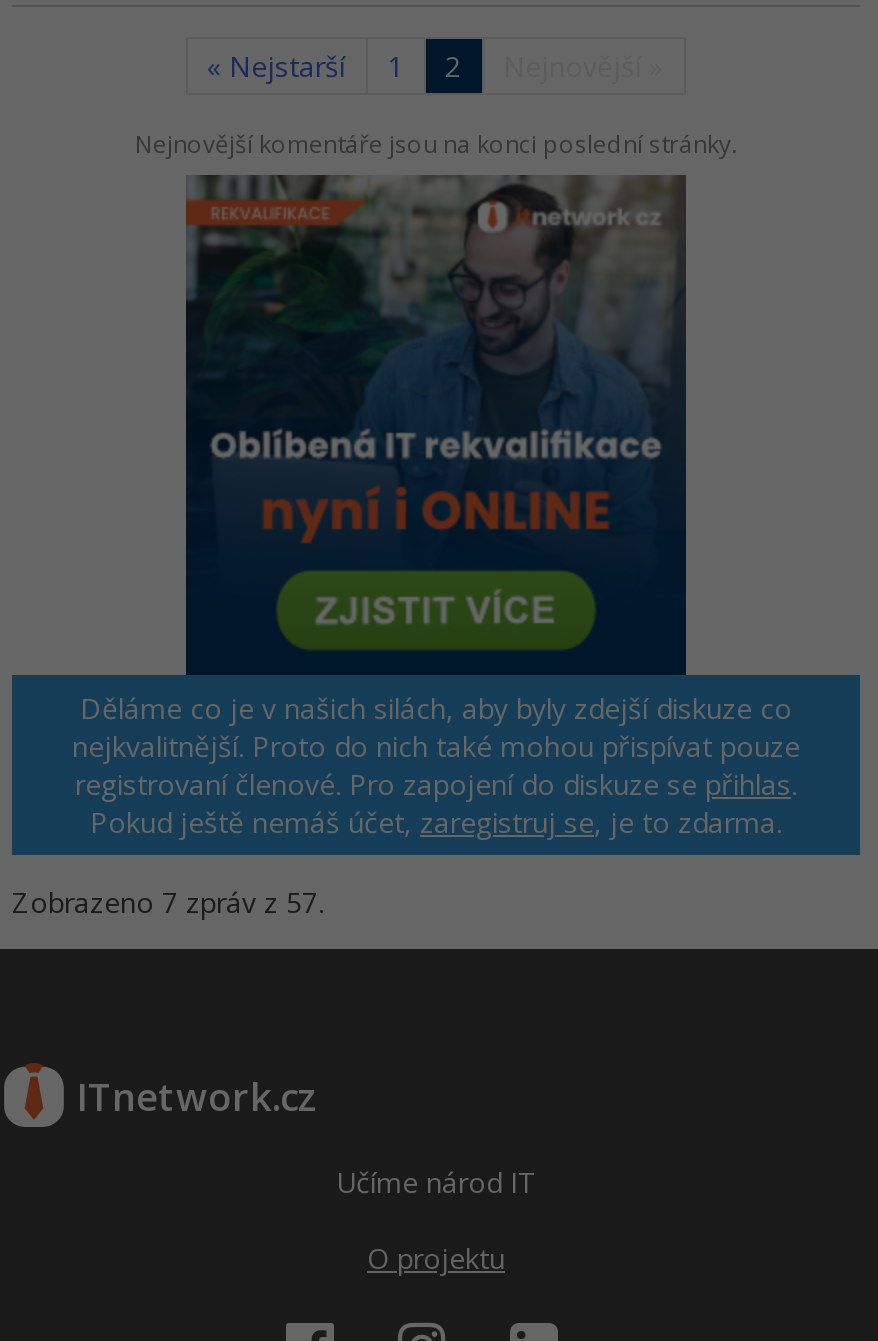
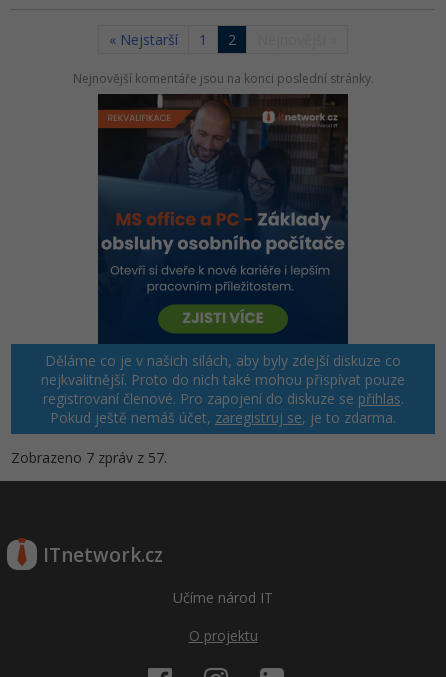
[184,175,686,653] [image] -> [97,93,347,334] [image]

